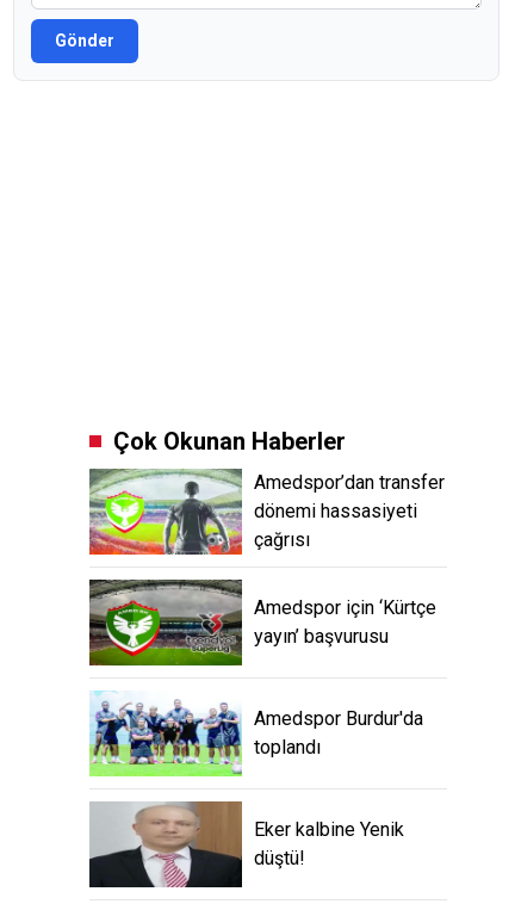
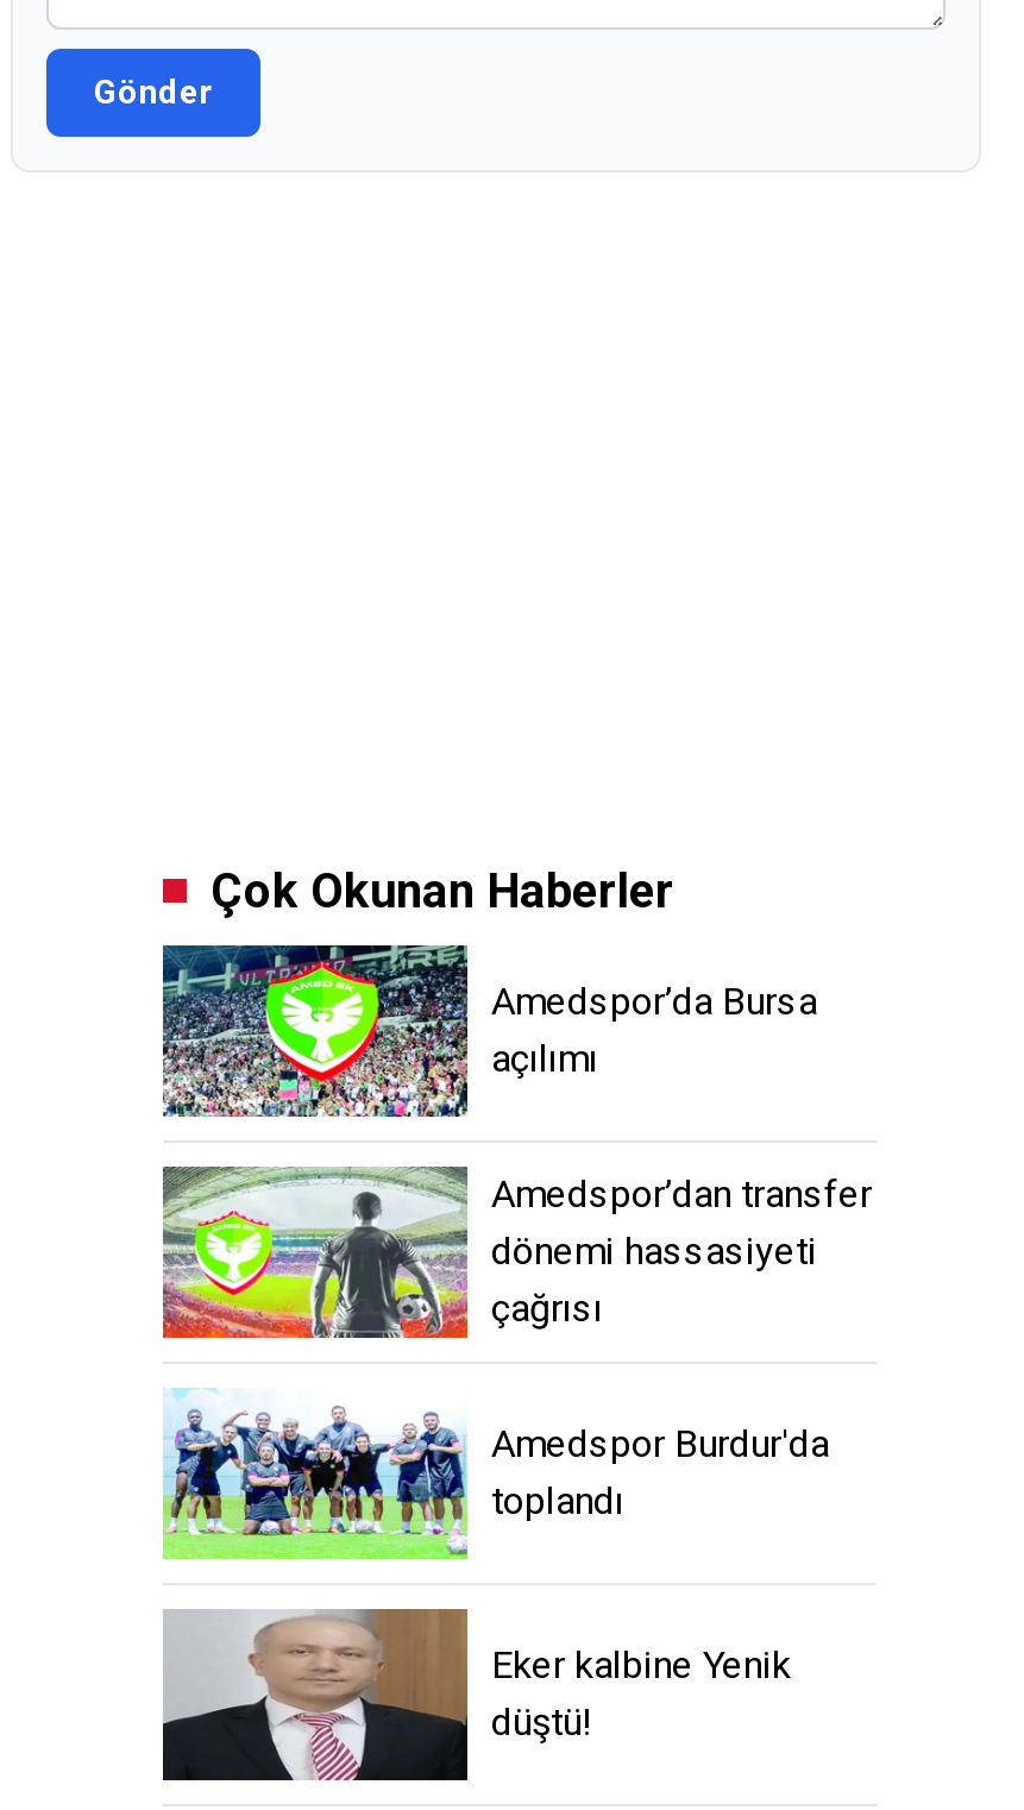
none -> [161,943,817,1119] [image] | Amedspor’da Bursa | açılımı
moved [87,466,445,557] -> [158,1162,872,1343]: [image] | Amedspor’dan transfer | dönemi hassasiyeti | çağrısı
[88,578,436,667] [image] | Amedspor için ‘Kürtçe | yayın’ başvurusu -> none

